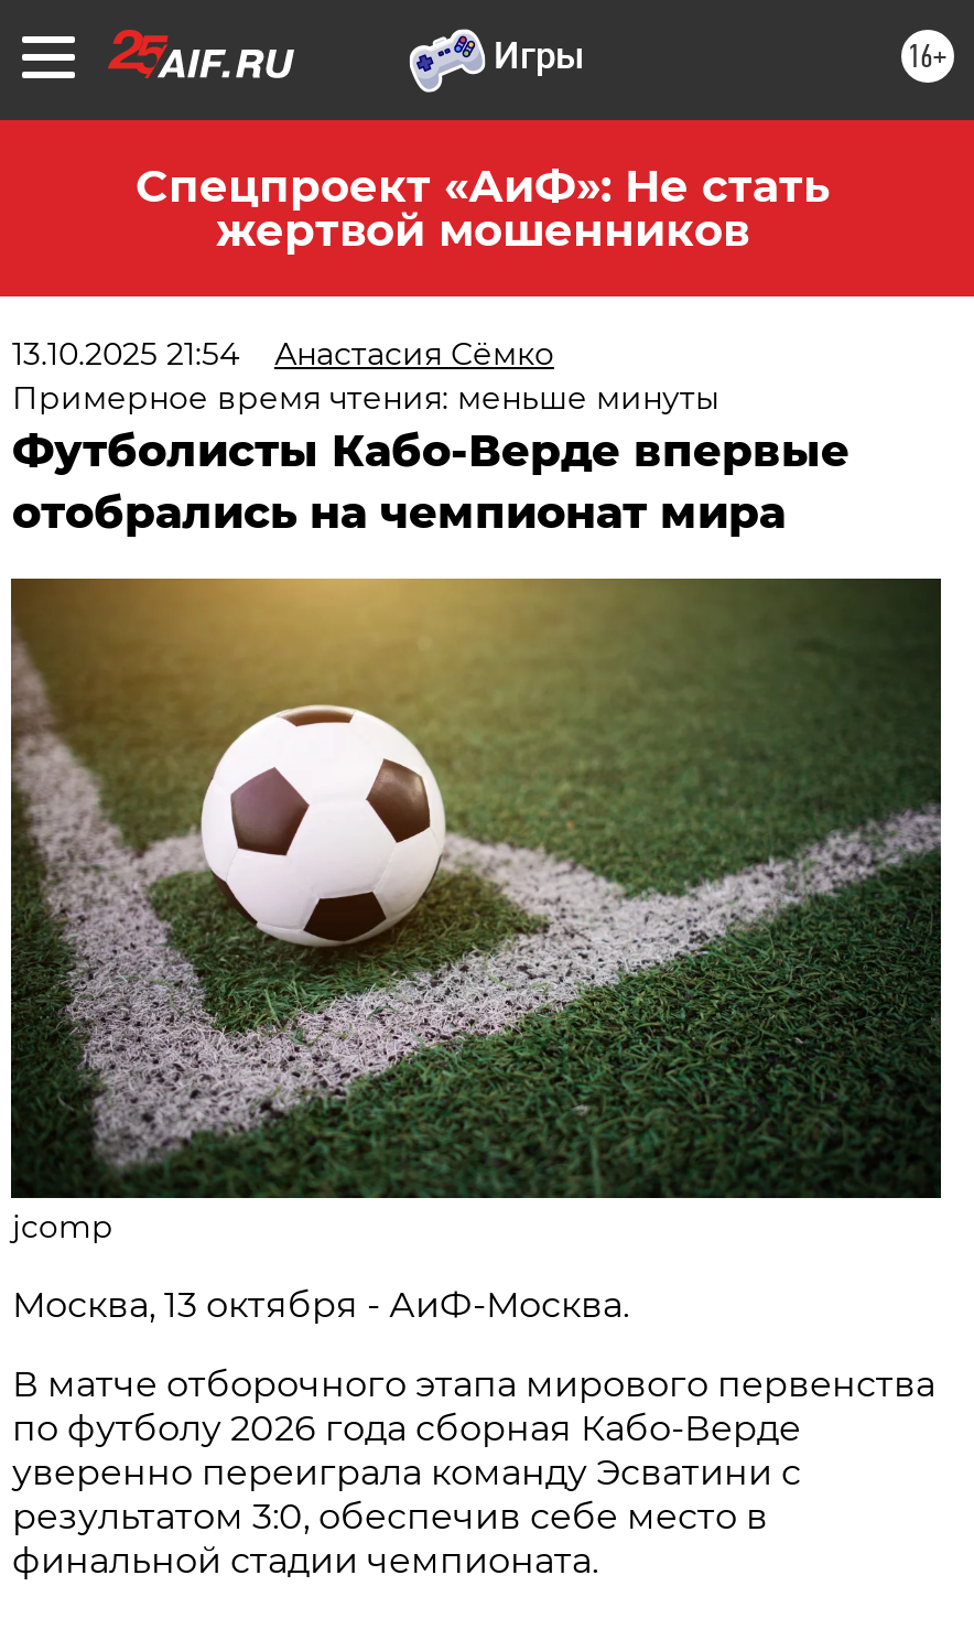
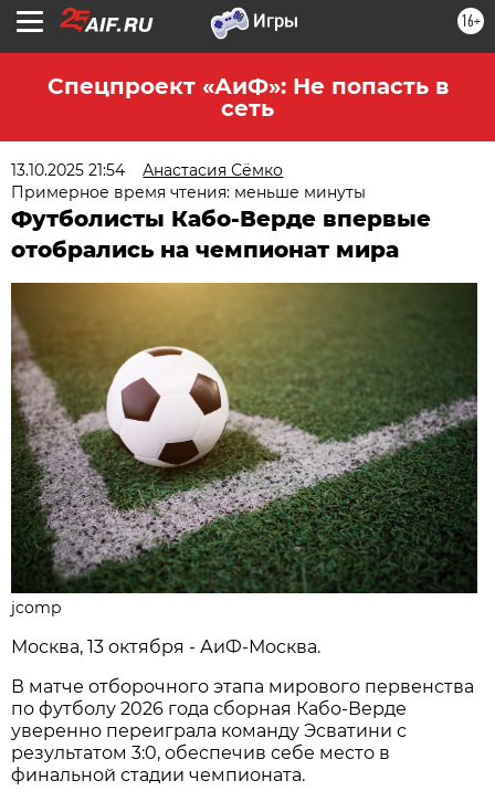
[136,160,830,257] Спецпроект «АиФ»: Не стать | жертвой мошенников -> [47,73,448,122] Спецпроект «АиФ»: Не попасть в | сеть

